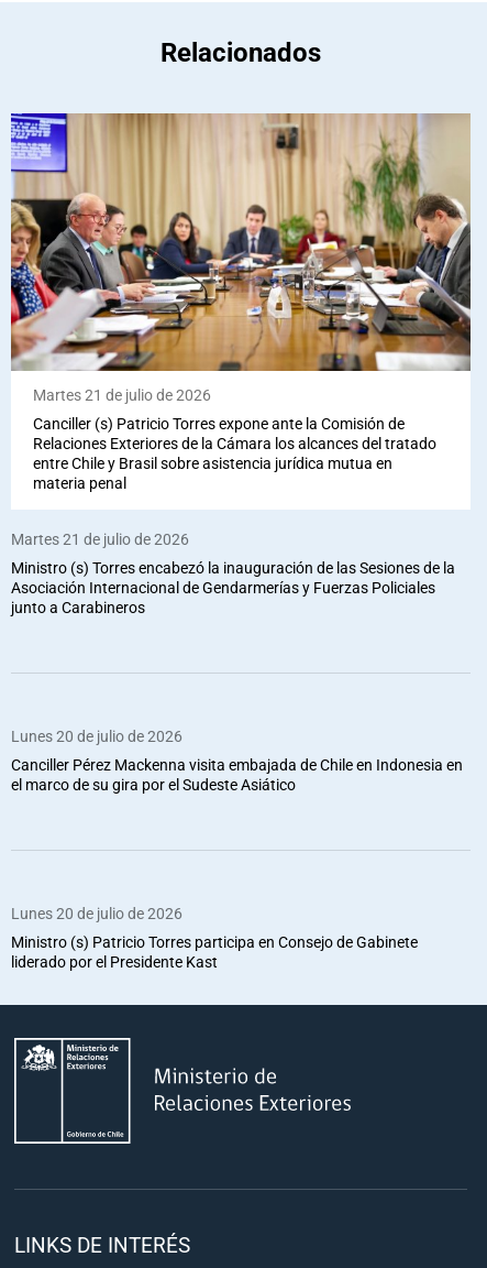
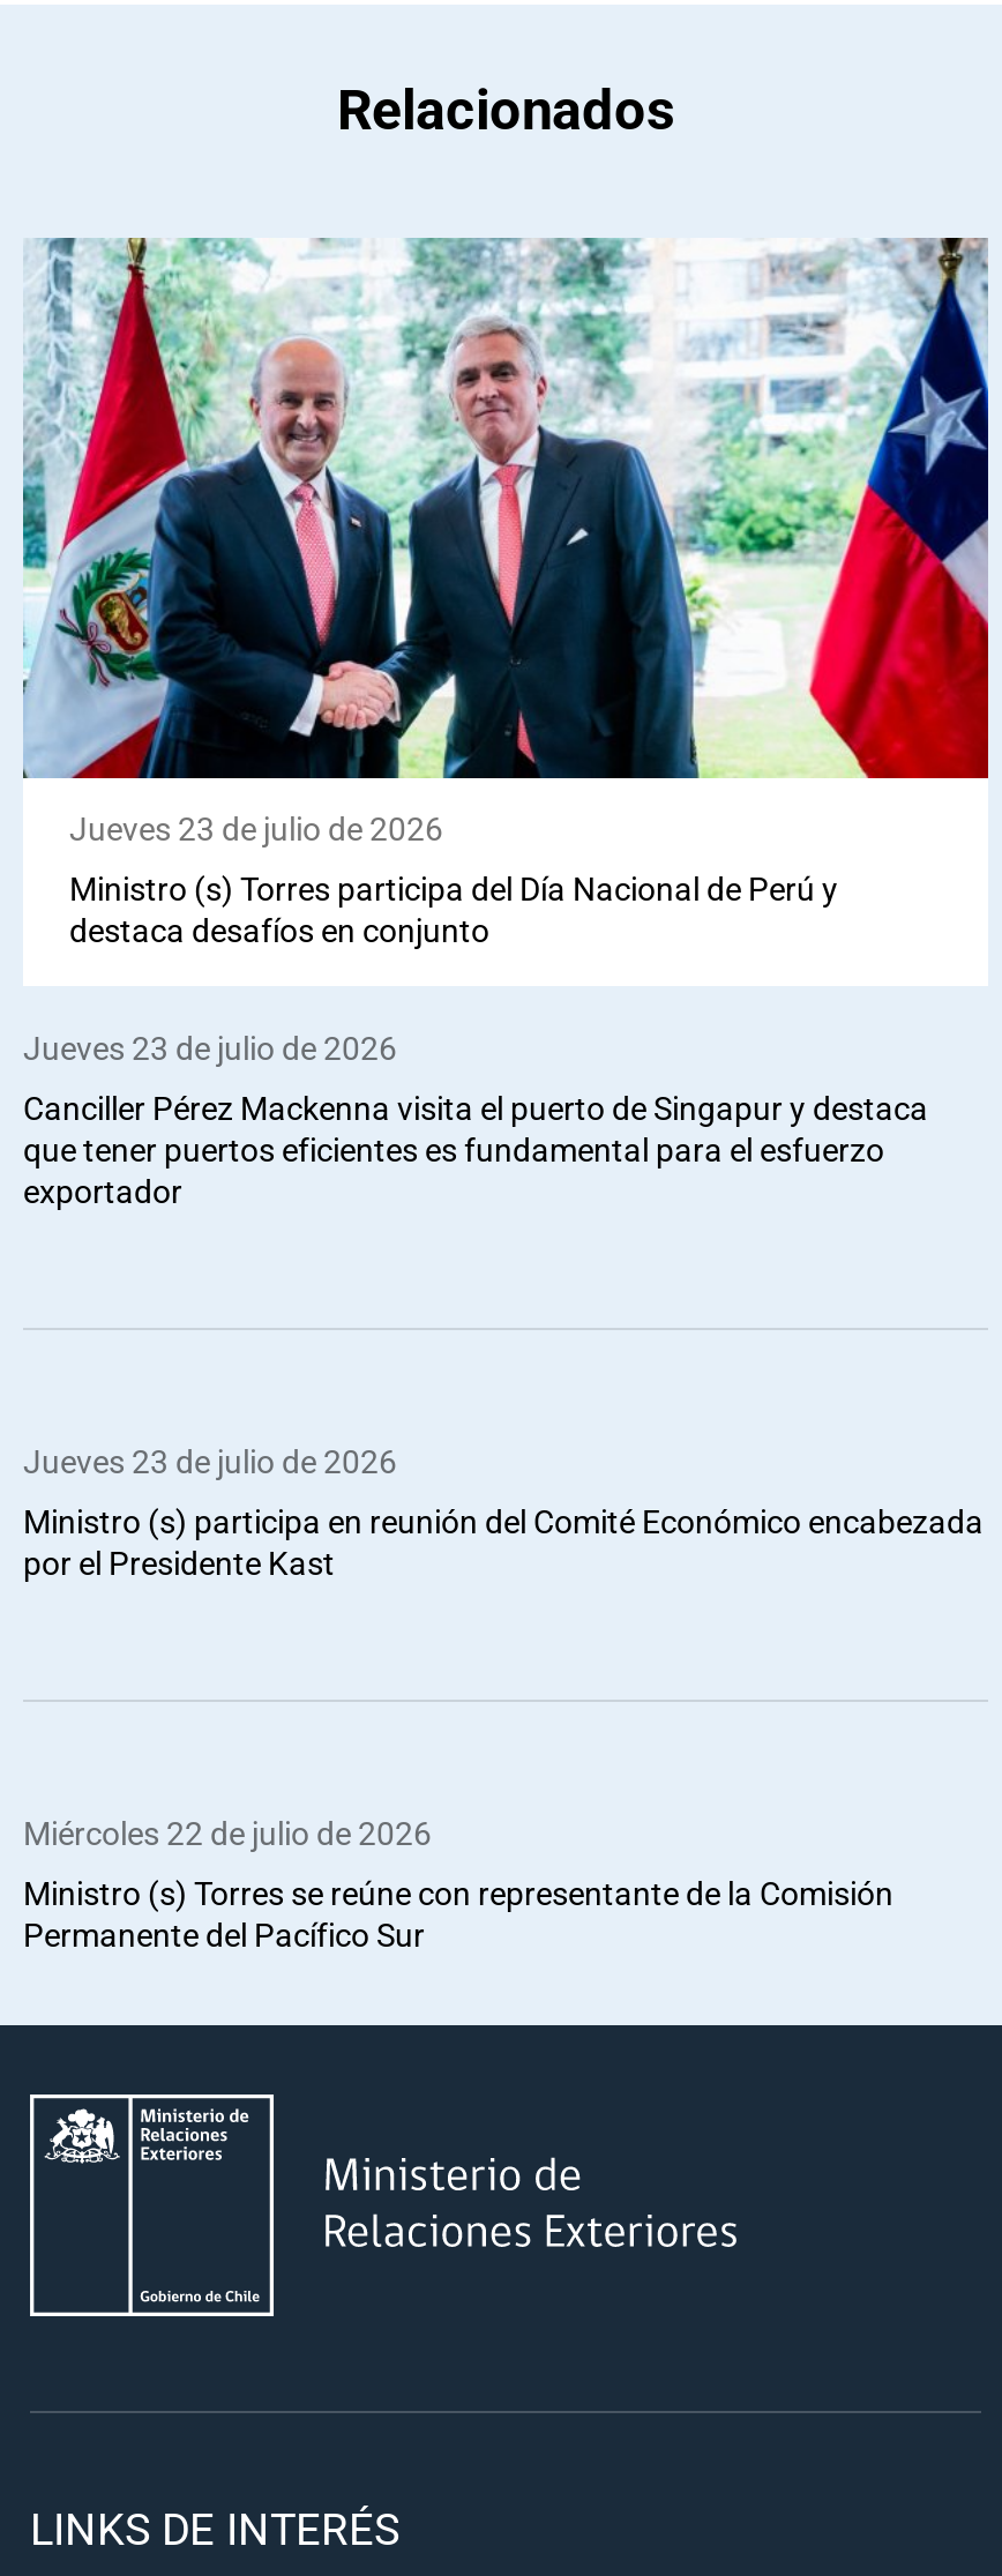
[10,112,472,493] [image] | Martes 21 de julio de 2026 | Canciller (s) Patricio Torres expone ante la Comisión de | Relaciones Exteriores de la Cámara los alcances del tratado | entre Chile y Brasil sobre asistencia jurídica mutua en | materia penal -> [21,236,990,951] [image] | Jueves 23 de julio de 2026 | Ministro (s) Torres participa del Día Nacional de Perú y | destaca desafíos en conjunto
[11,528,455,617] Martes 21 de julio de 2026 | Ministro (s) Torres encabezó la inauguración de las Sesiones de la | Asociación Internacional de Gendarmerías y Fuerzas Policiales | junto a Carabineros -> [23,1025,928,1212] Jueves 23 de julio de 2026 | Canciller Pérez Mackenna visita el puerto de Singapur y destaca | que tener puertos eficientes es fundamental para el esfuerzo | exportador
[11,725,463,794] Lunes 20 de julio de 2026 | Canciller Pérez Mackenna visita embajada de Chile en Indonesia en | el marco de su gira por el Sudeste Asiático -> [23,1438,984,1583] Jueves 23 de julio de 2026 | Ministro (s) participa en reunión del Comité Económico encabezada | por el Presidente Kast
[11,902,418,972] Lunes 20 de julio de 2026 | Ministro (s) Patricio Torres participa en Consejo de Gabinete | liderado por el Presidente Kast -> [23,1810,893,1955] Miércoles 22 de julio de 2026 | Ministro (s) Torres se reúne con representante de la Comisión | Permanente del Pacífico Sur

